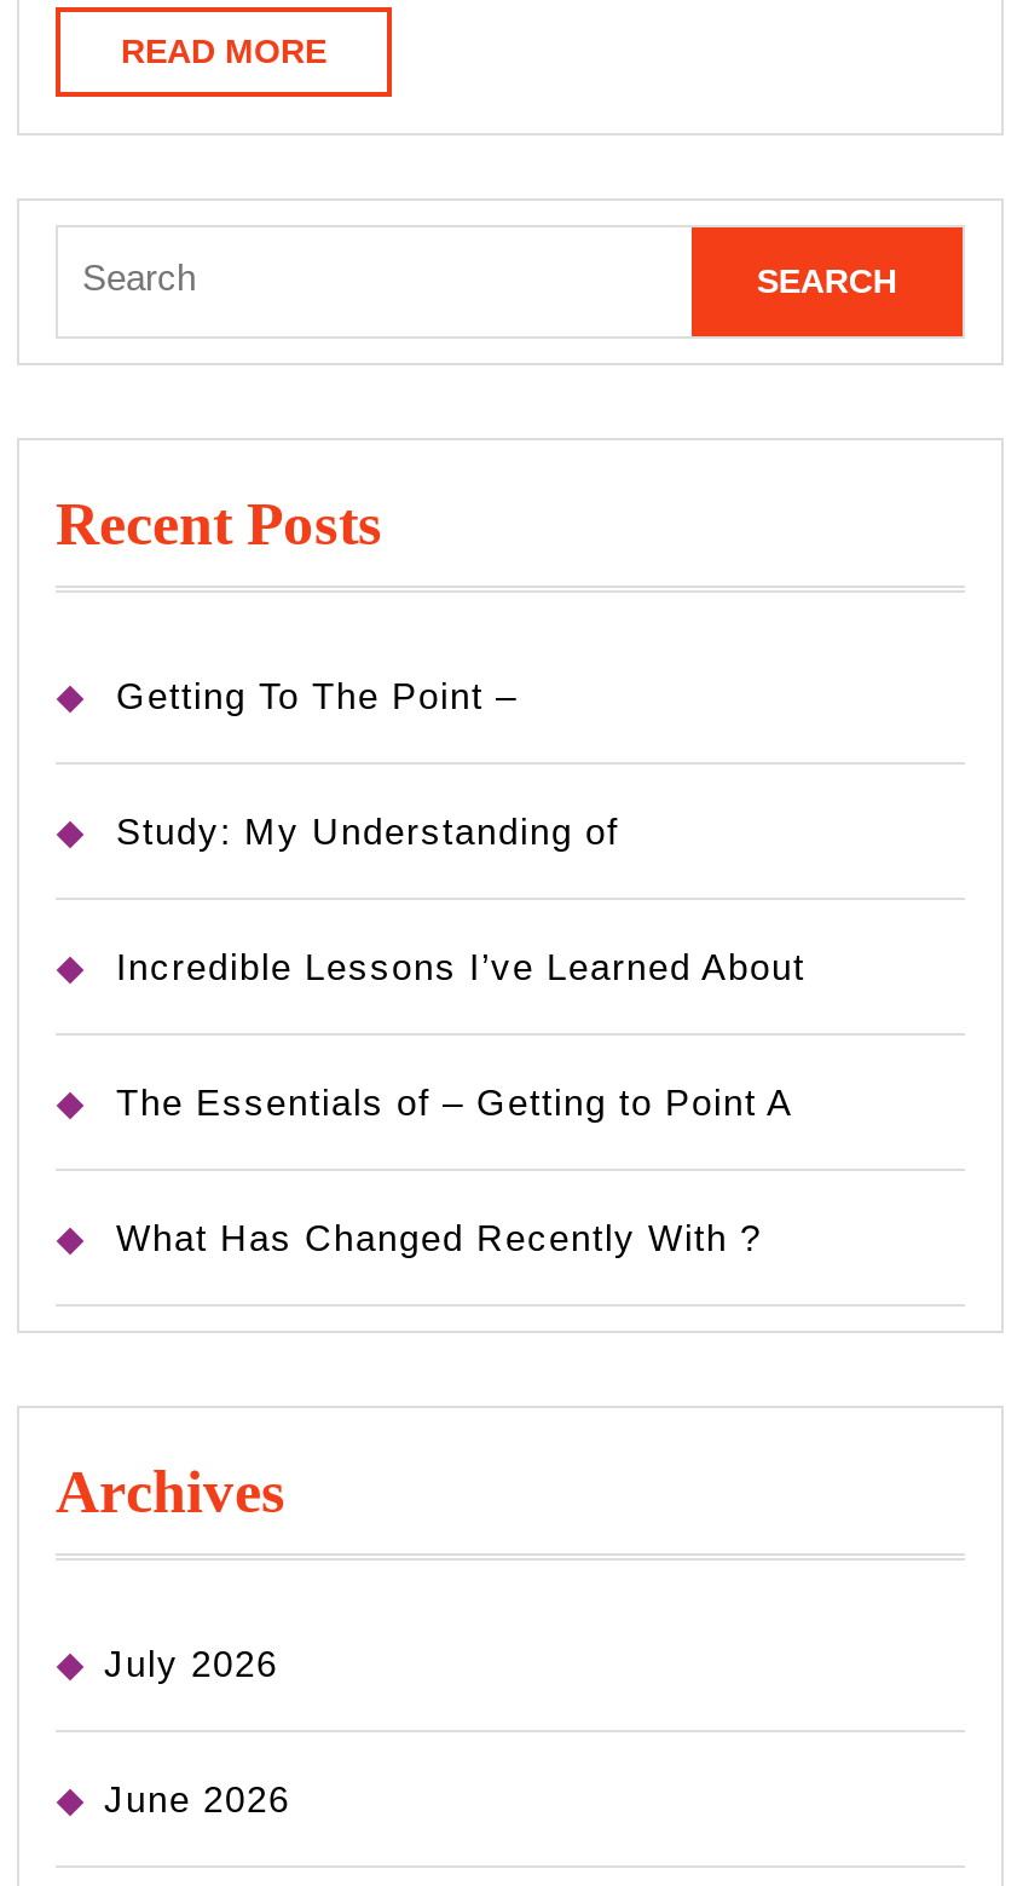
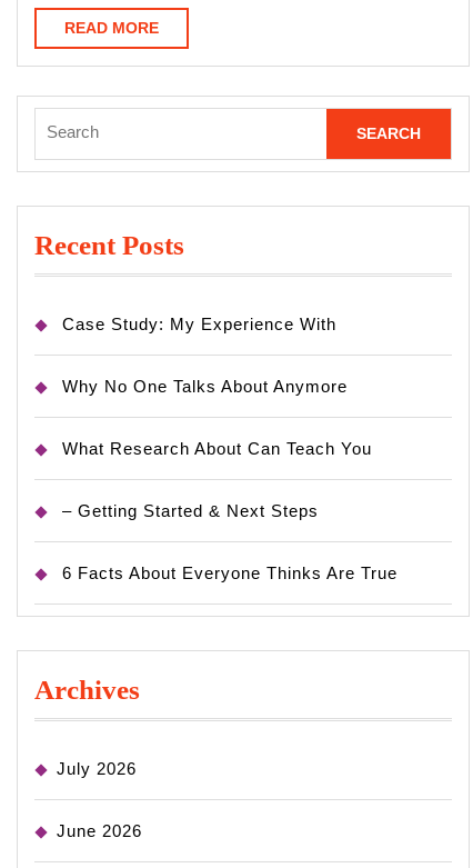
[116,675,518,716] Getting To The Point – -> [62,315,336,333] Case Study: My Experience With
[116,811,619,852] Study: My Understanding of -> [62,377,348,396] Why No One Talks About Anymore
[116,946,805,987] Incredible Lessons I’ve Learned About -> [62,439,372,458] What Research About Can Teach You
[116,1082,793,1123] The Essentials of – Getting to Point A -> [62,501,319,520] – Getting Started & Next Steps
[116,1217,762,1258] What Has Changed Recently With ? -> [62,563,397,582] 6 Facts About Everyone Thinks Are True

